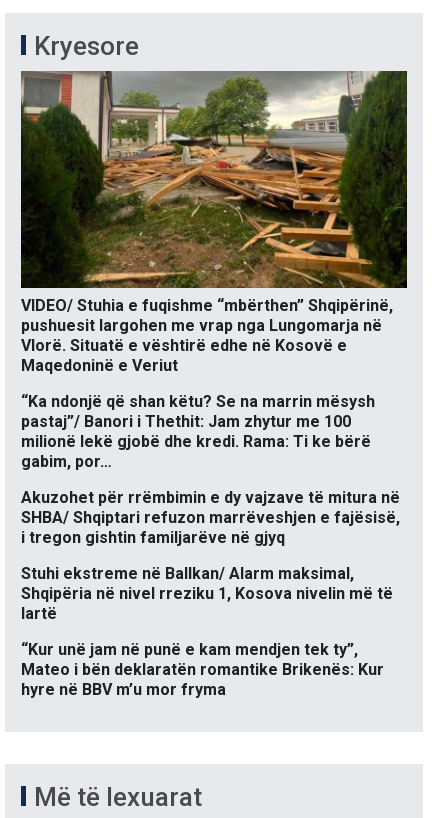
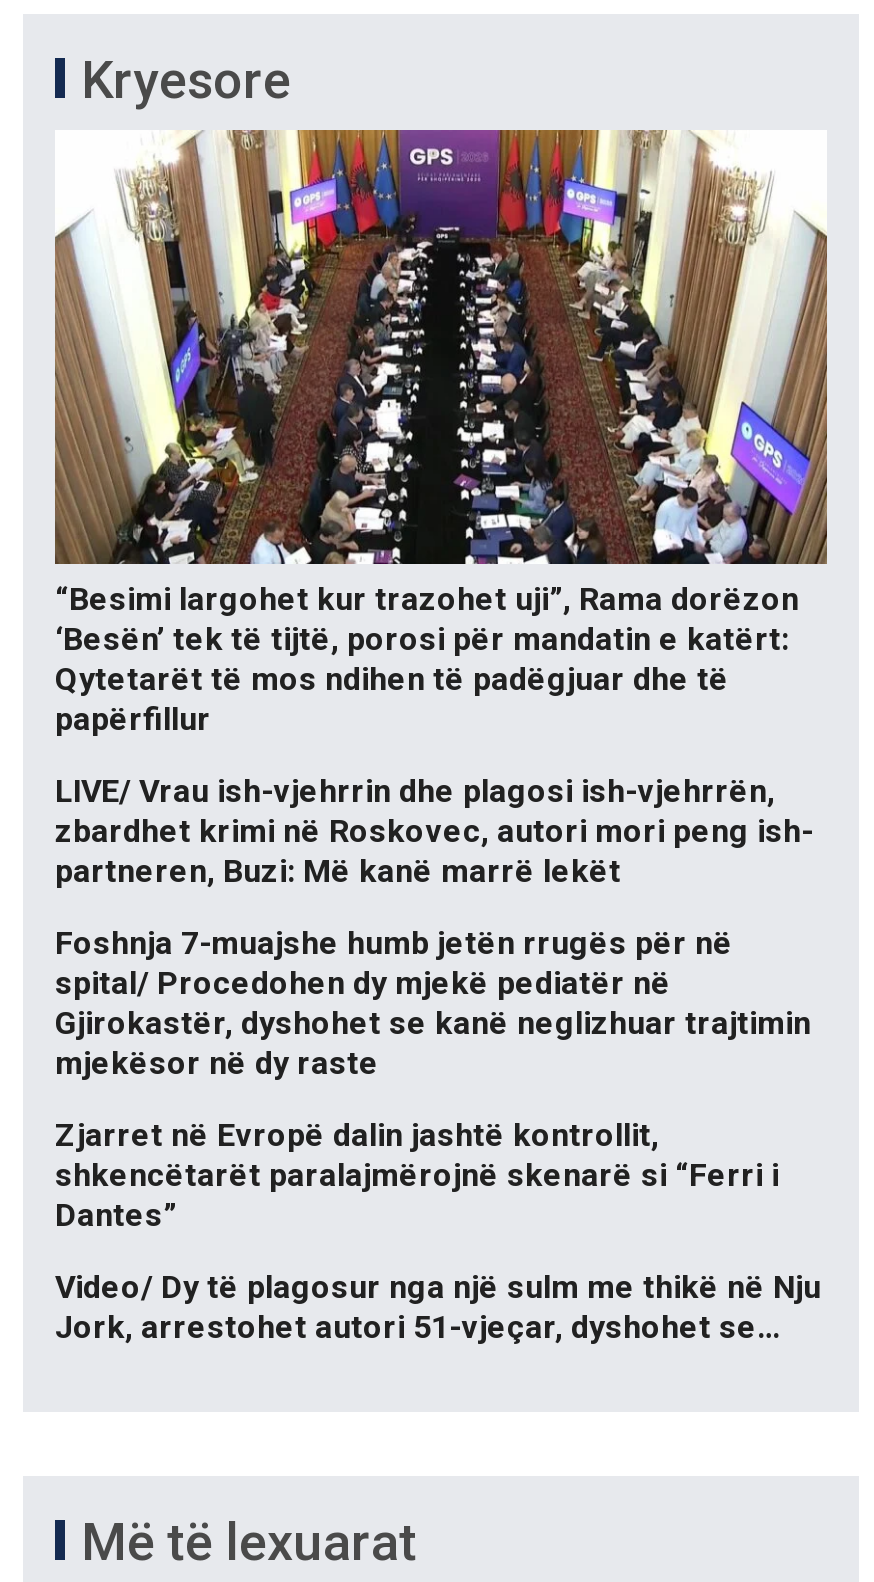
[20,70,408,375] [image] | VIDEO/ Stuhia e fuqishme “mbërthen” Shqipërinë, | pushuesit largohen me vrap nga Lungomarja në | Vlorë. Situatë e vështirë edhe në Kosovë e | Maqedoninë e Veriut -> [53,129,829,738] [image] | “Besimi largohet kur trazohet uji”, Rama dorëzon | ‘Besën’ tek të tijtë, porosi për mandatin e katërt: | Qytetarët të mos ndihen të padëgjuar dhe të | papërfillur
[21,392,375,471] “Ka ndonjë që shan këtu? Se na marrin mësysh | pastaj”/ Banori i Thethit: Jam zhytur me 100 | milionë lekë gjobë dhe kredi. Rama: Ti ke bërë | gabim, por… -> [55,772,813,890] LIVE/ Vrau ish-vjehrrin dhe plagosi ish-vjehrrën, | zbardhet krimi në Roskovec, autori mori peng ish- | partneren, Buzi: Më kanë marrë lekët
[21,488,400,547] Akuzohet për rrëmbimin e dy vajzave të mitura në | SHBA/ Shqiptari refuzon marrëveshjen e fajësisë, | i tregon gishtin familjarëve në gjyq -> [55,924,811,1082] Foshnja 7-muajshe humb jetën rrugës për në | spital/ Procedohen dy mjekë pediatër në | Gjirokastër, dyshohet se kanë neglizhuar trajtimin | mjekësor në dy raste
[21,564,393,623] Stuhi ekstreme në Ballkan/ Alarm maksimal, | Shqipëria në nivel rreziku 1, Kosova nivelin më të | lartë -> [55,1116,779,1234] Zjarret në Evropë dalin jashtë kontrollit, | shkencëtarët paralajmërojnë skenarë si “Ferri i | Dantes”
[21,640,384,699] “Kur unë jam në punë e kam mendjen tek ty”, | Mateo i bën deklaratën romantike Brikenës: Kur | hyre në BBV m’u mor fryma -> [55,1268,821,1346] Video/ Dy të plagosur nga një sulm me thikë në Nju | Jork, arrestohet autori 51-vjeçar, dyshohet se…

